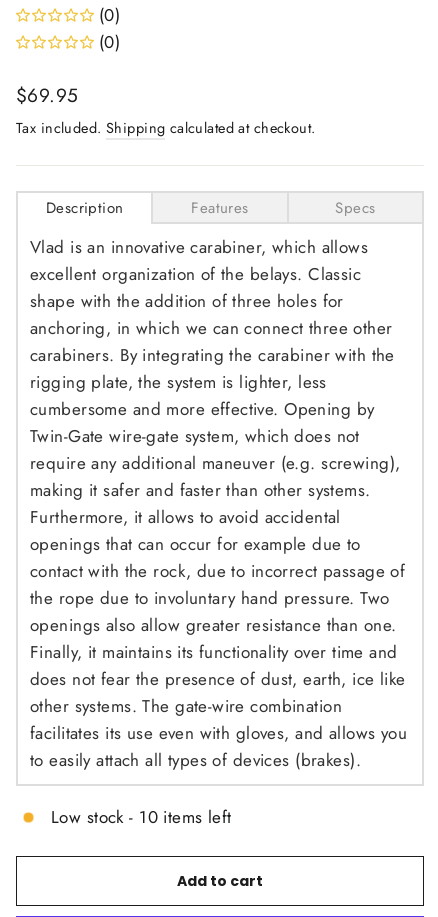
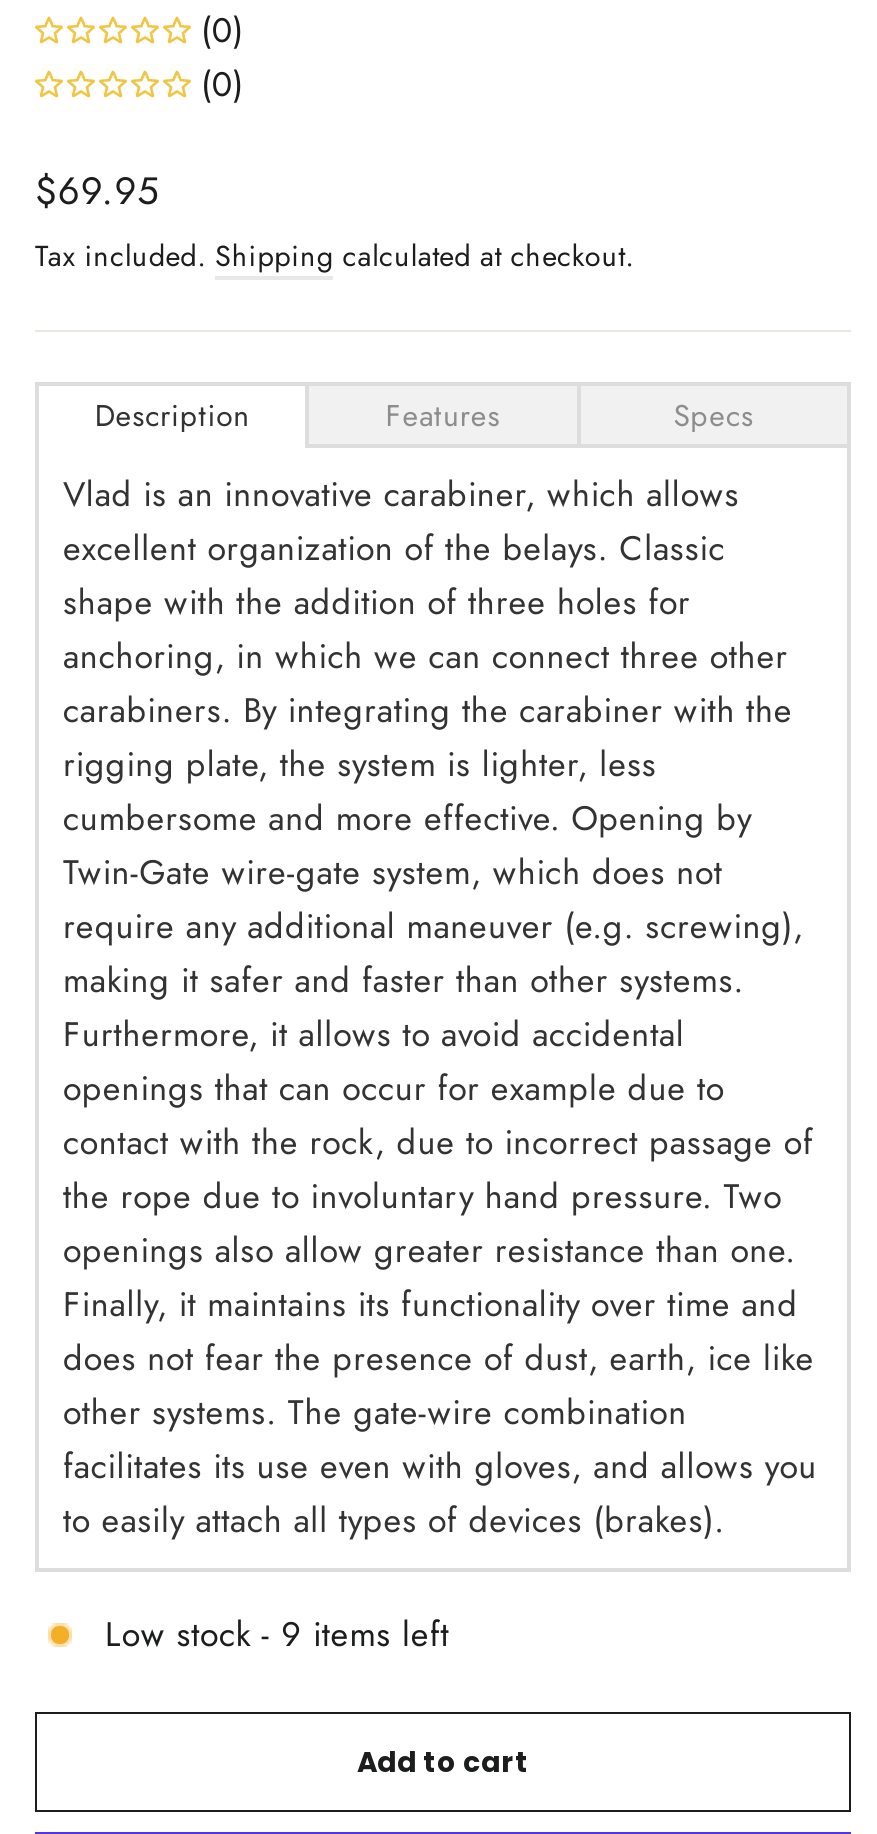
[51,805,232,829] Low stock - 10 items left -> [105,1611,449,1659] Low stock - 9 items left

